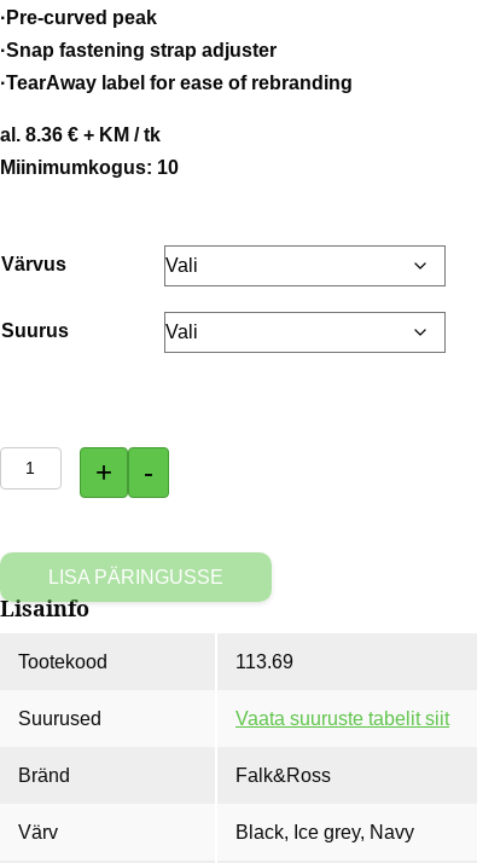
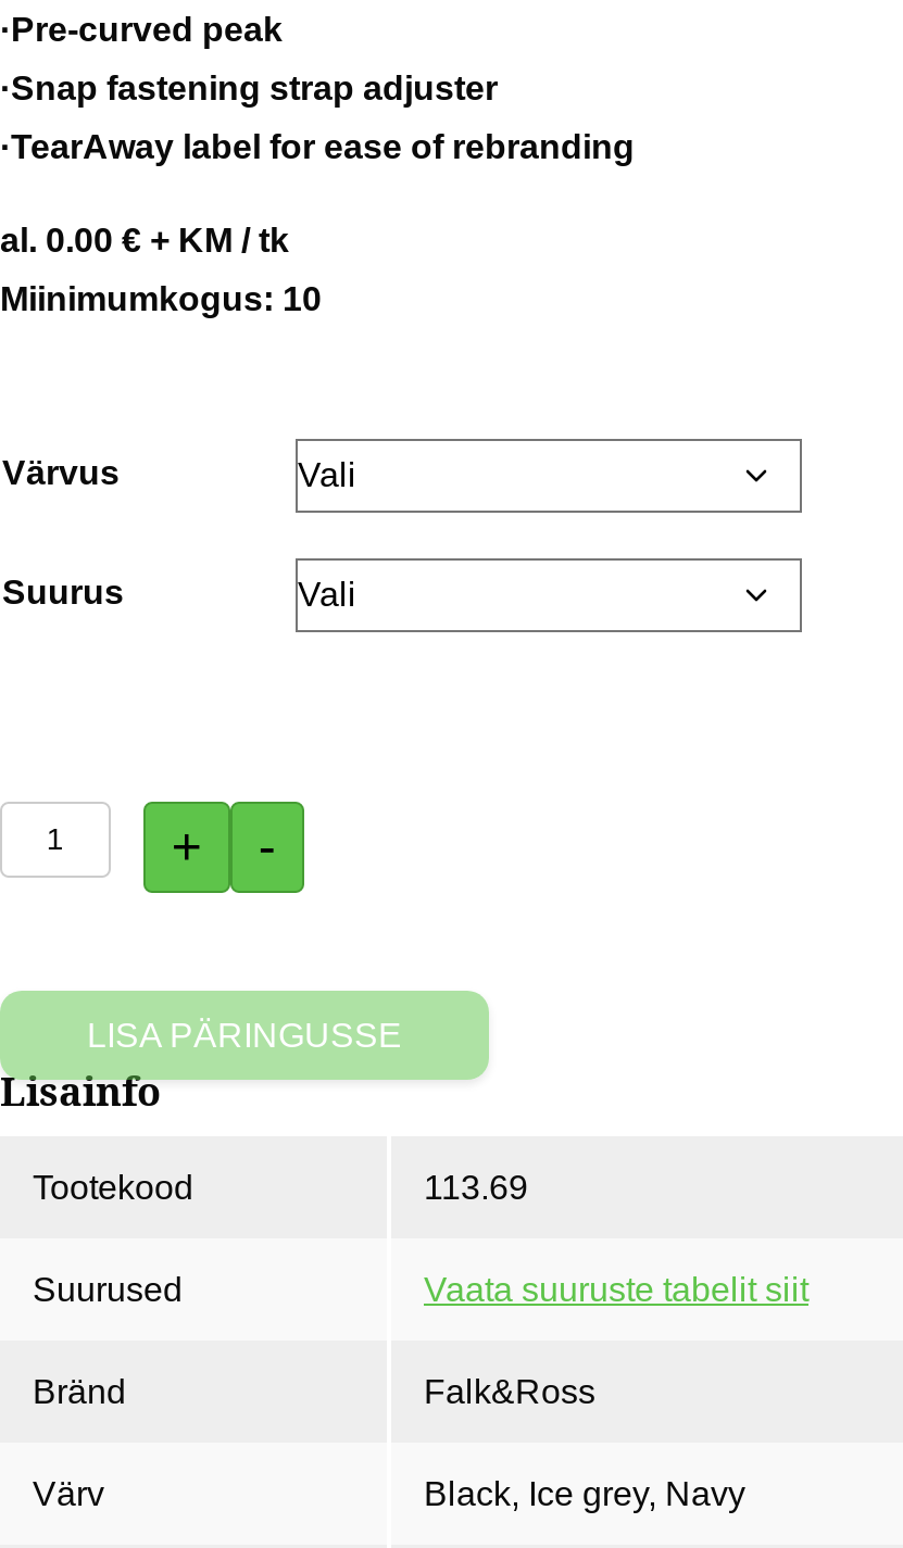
[0,124,161,145] al. 8.36 € + KM / tk -> [0,221,289,258] al. 0.00 € + KM / tk

